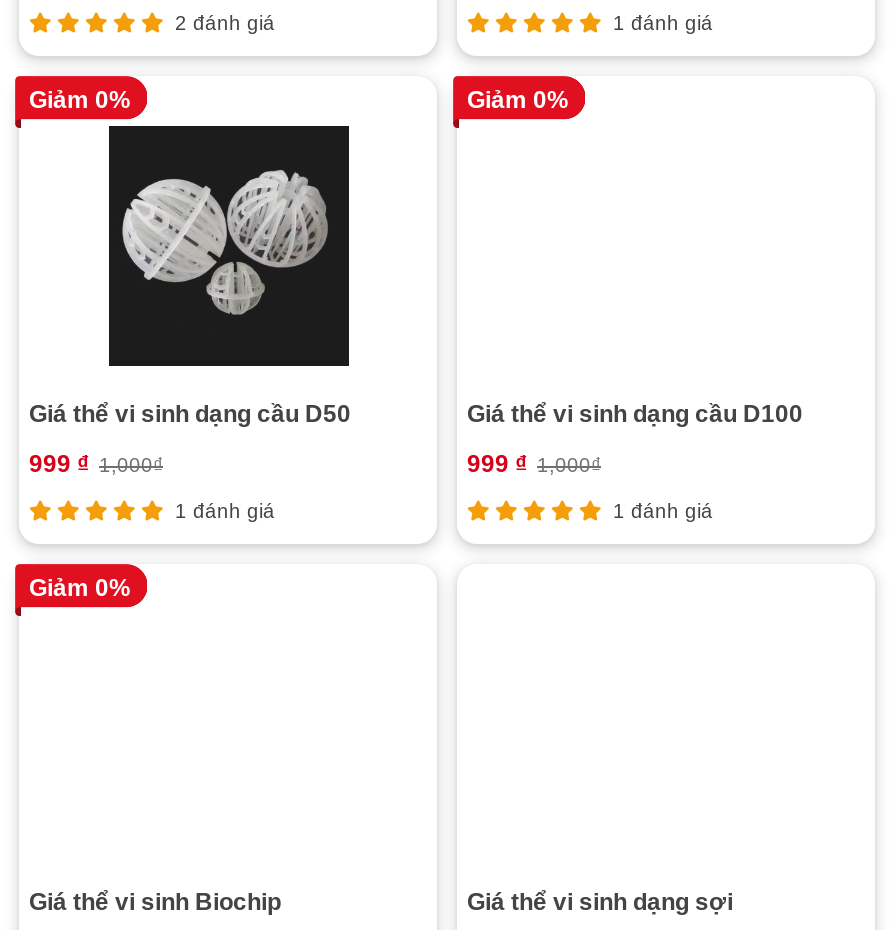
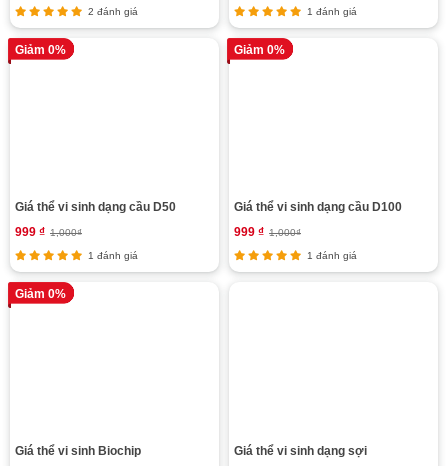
[107,124,351,368] [image] -> none

